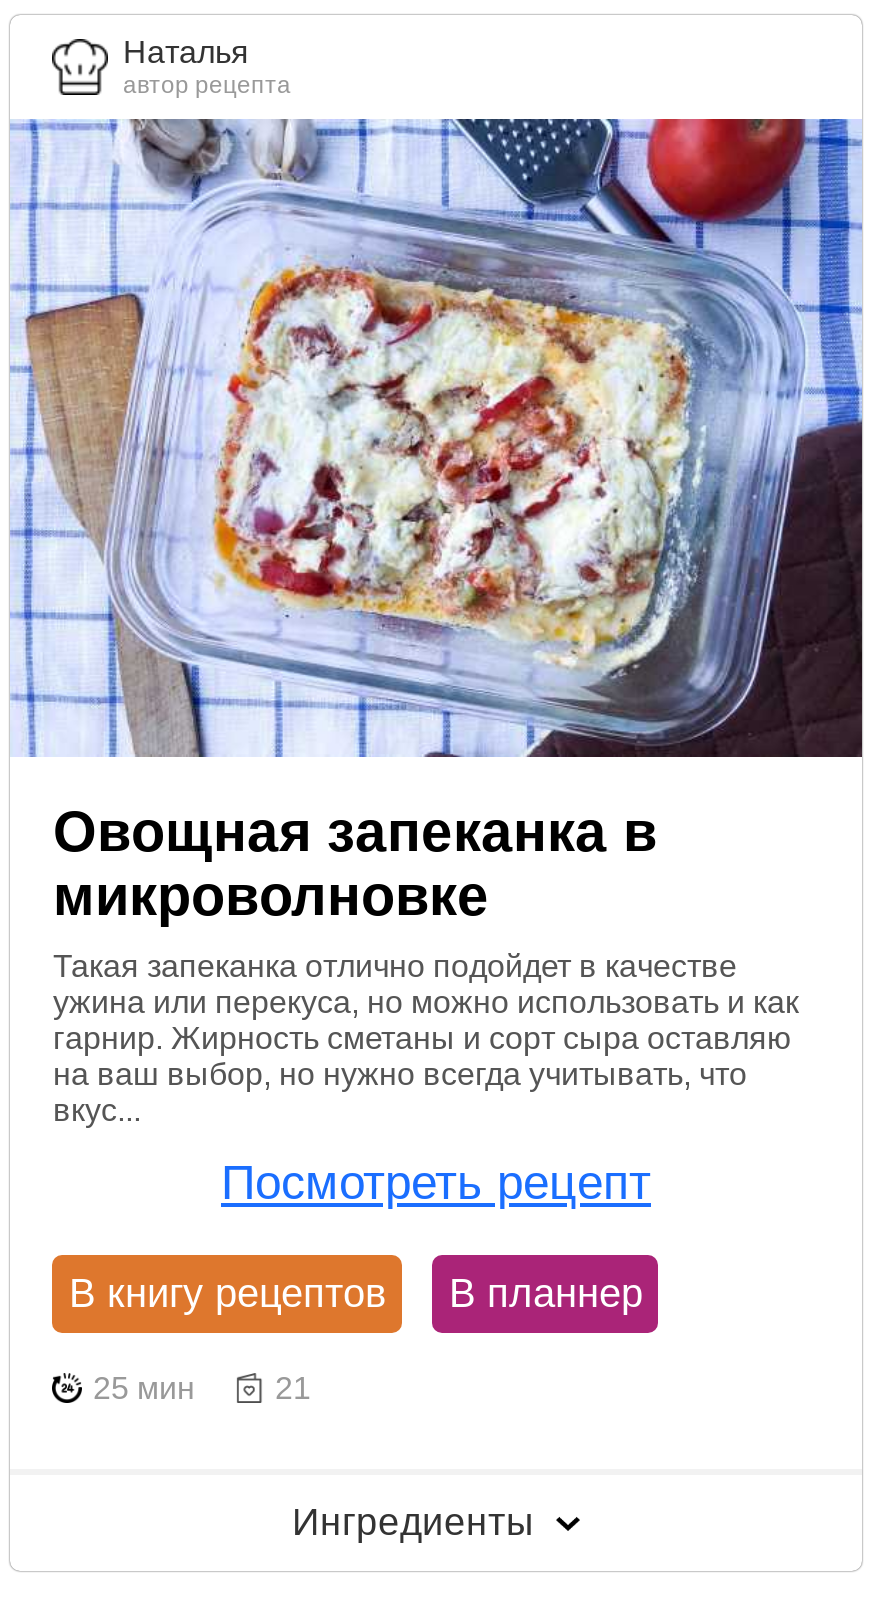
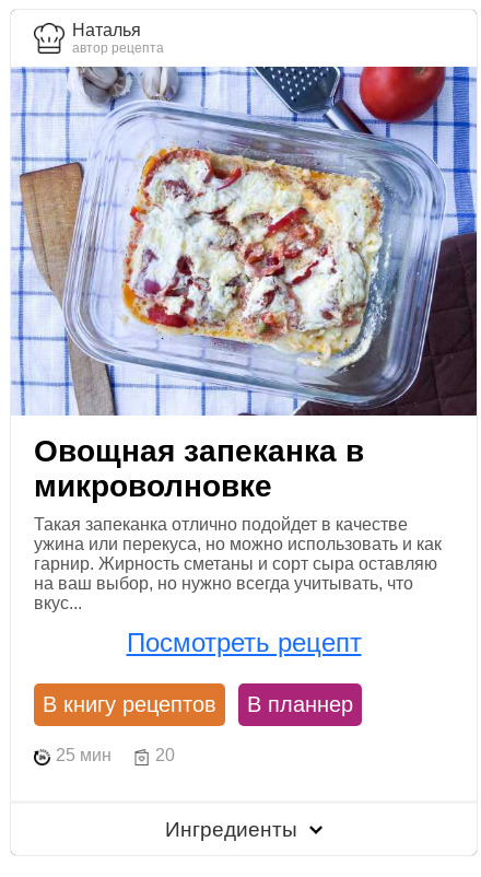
[275,1370,311,1404] 21 -> [156,746,175,765] 20

